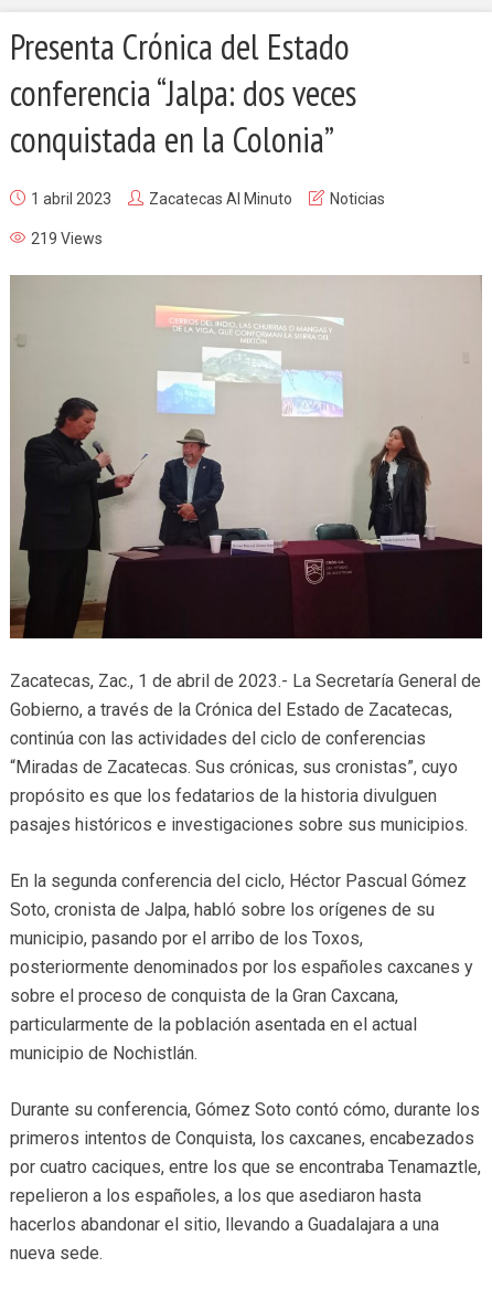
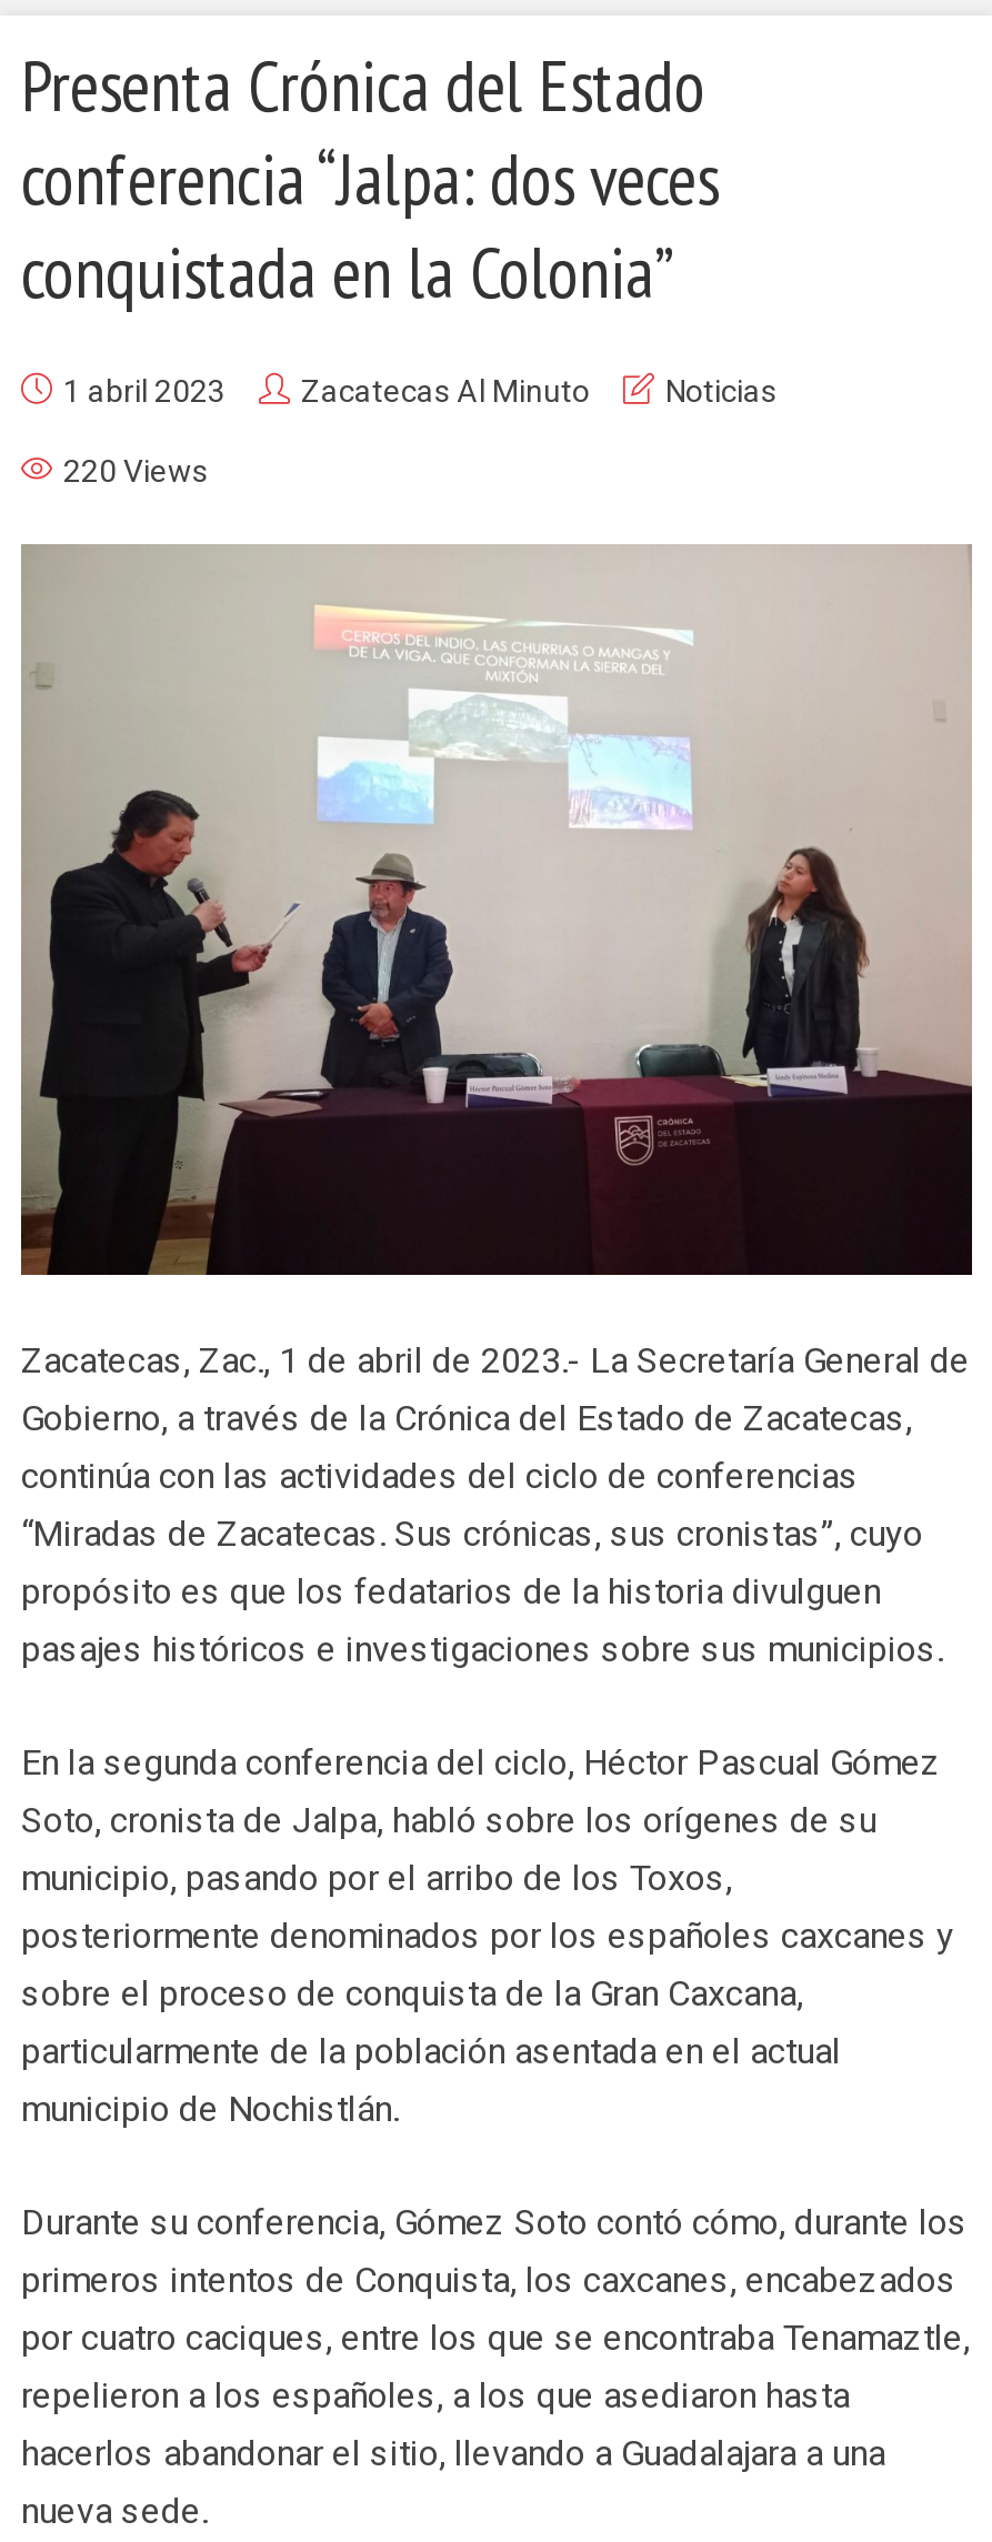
[31,230,103,247] 219 Views -> [63,453,208,489] 220 Views

